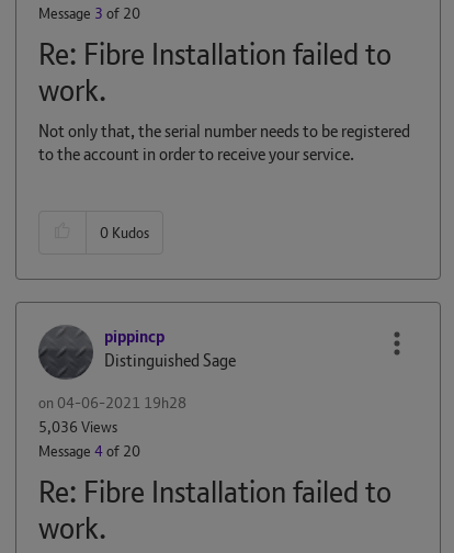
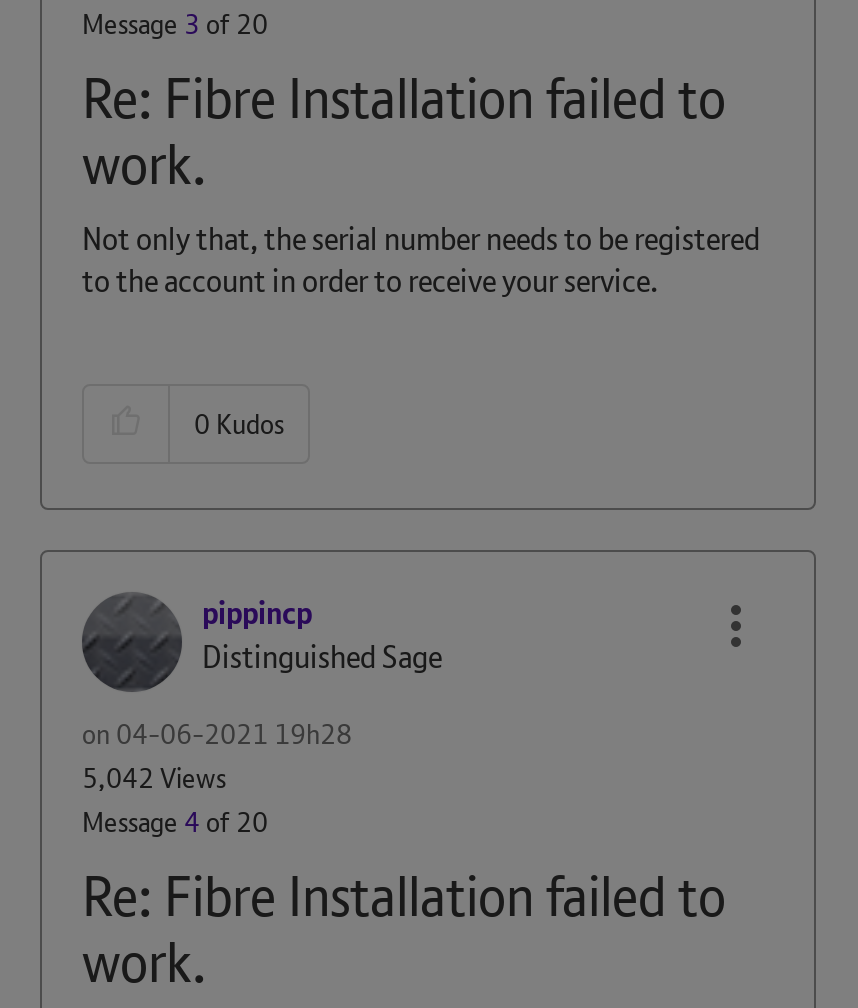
[38,417,117,437] 5,036 Views -> [82,760,226,796] 5,042 Views

